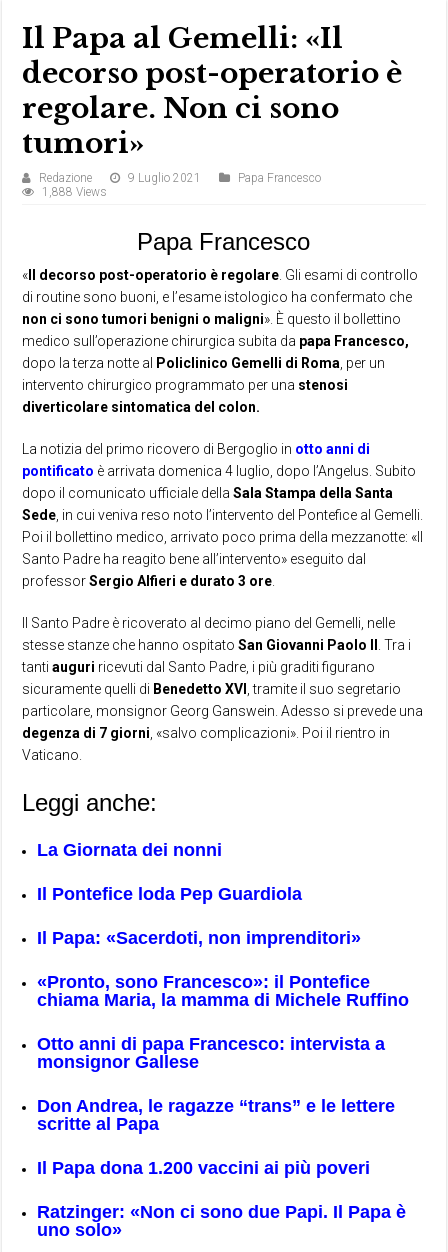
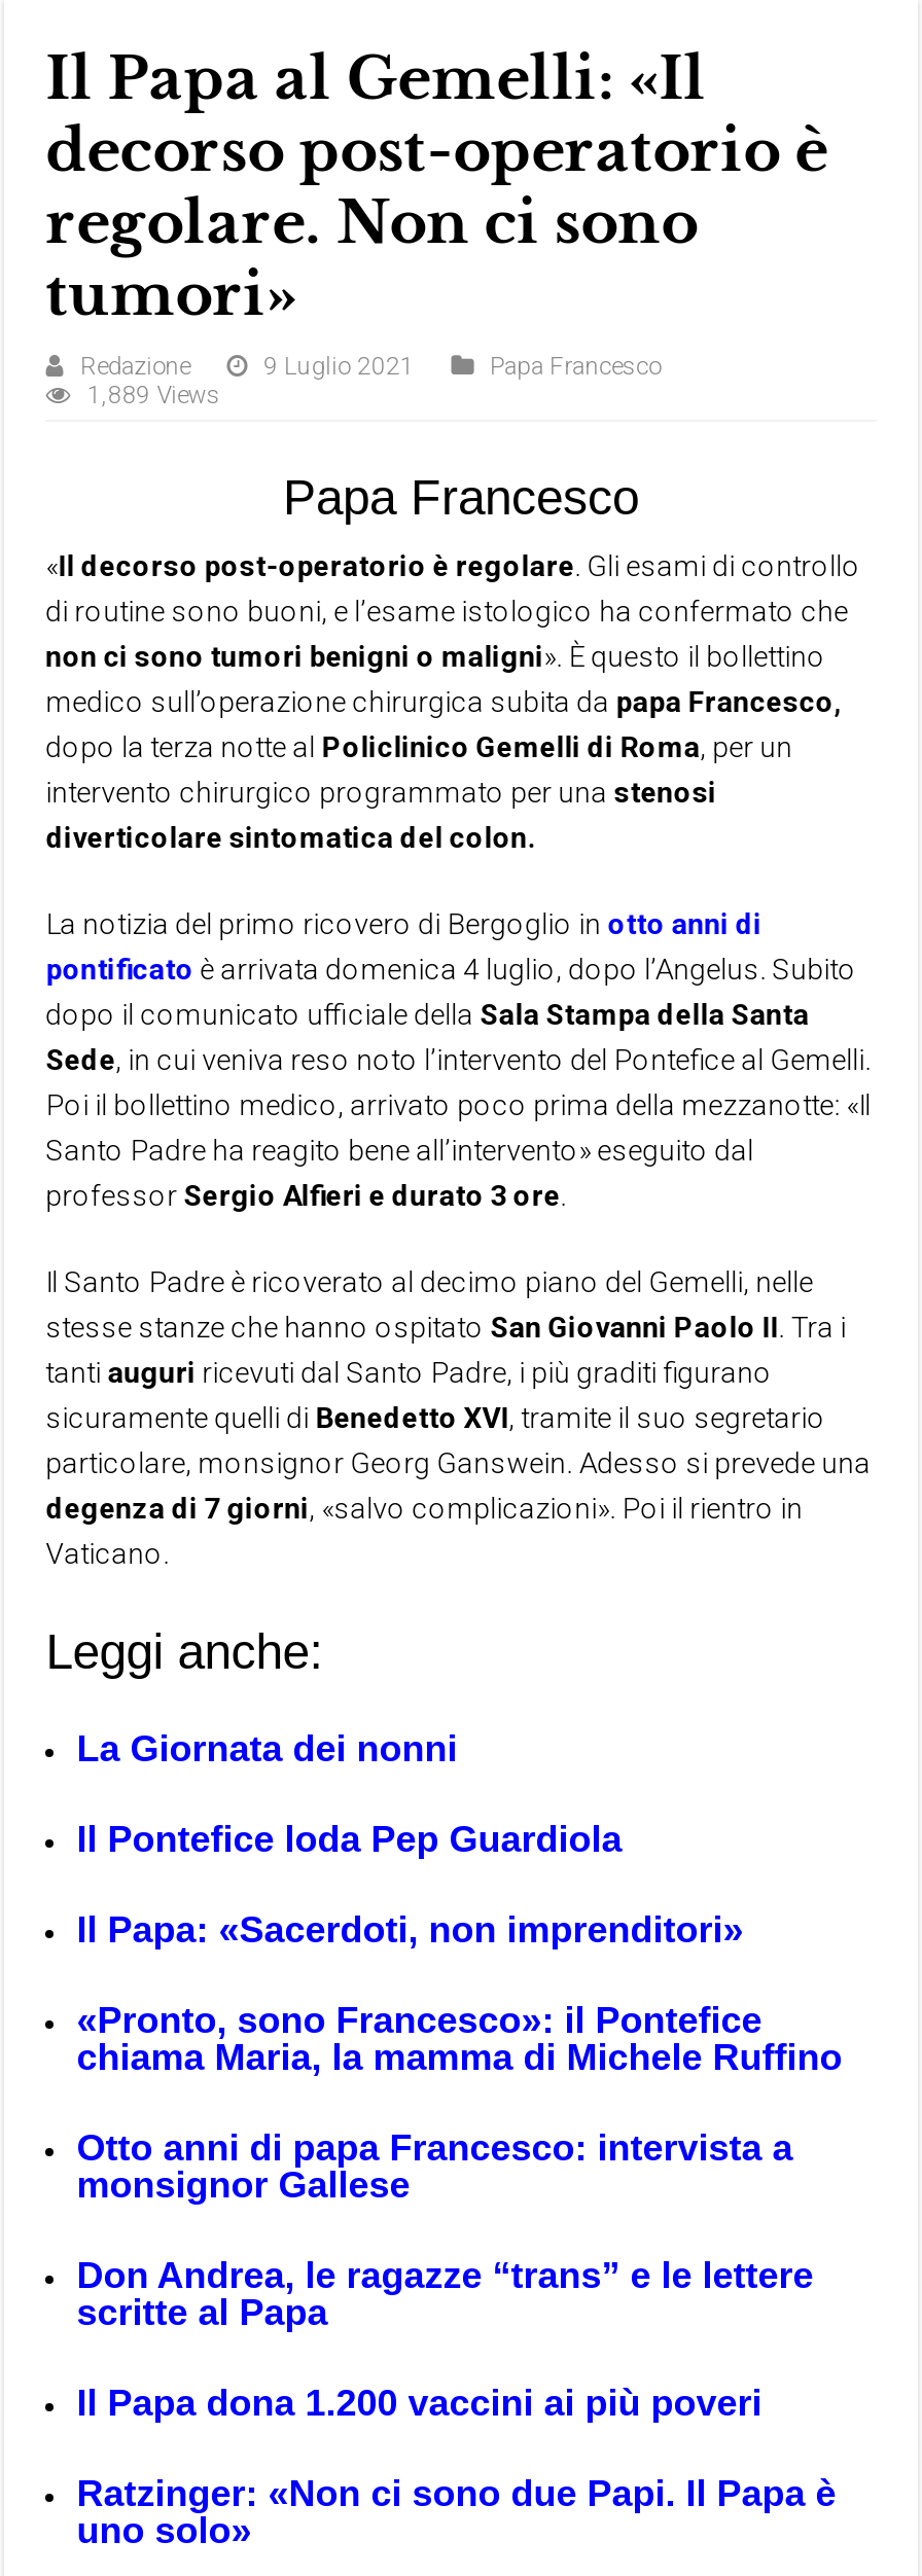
[42,185,107,199] 1,888 Views -> [87,381,221,410] 1,889 Views

